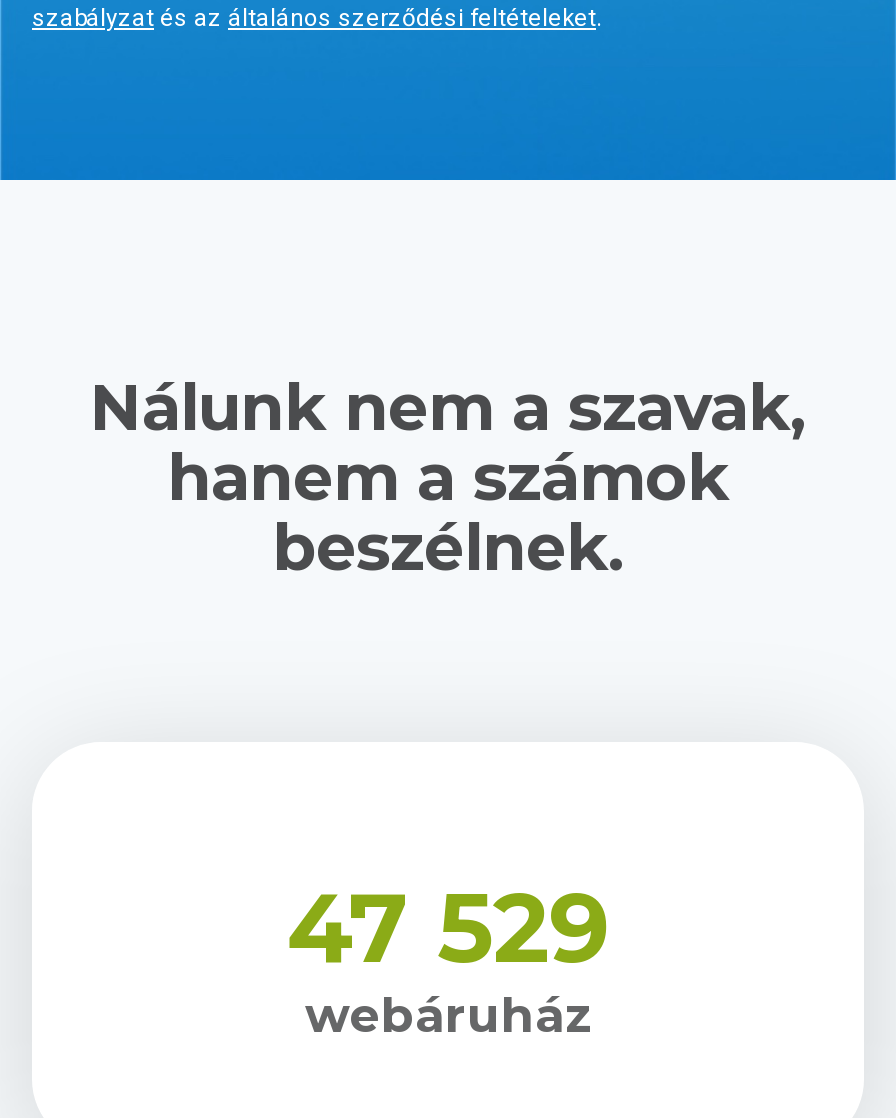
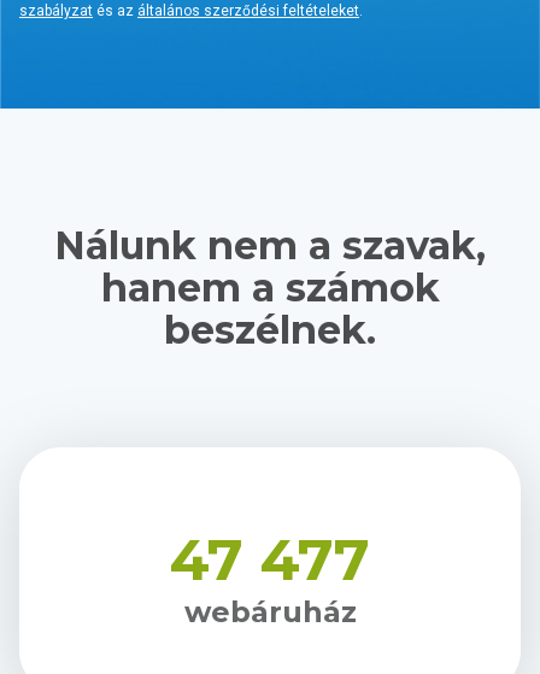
[287,870,609,986] 47 529 -> [170,524,370,594] 47 477

